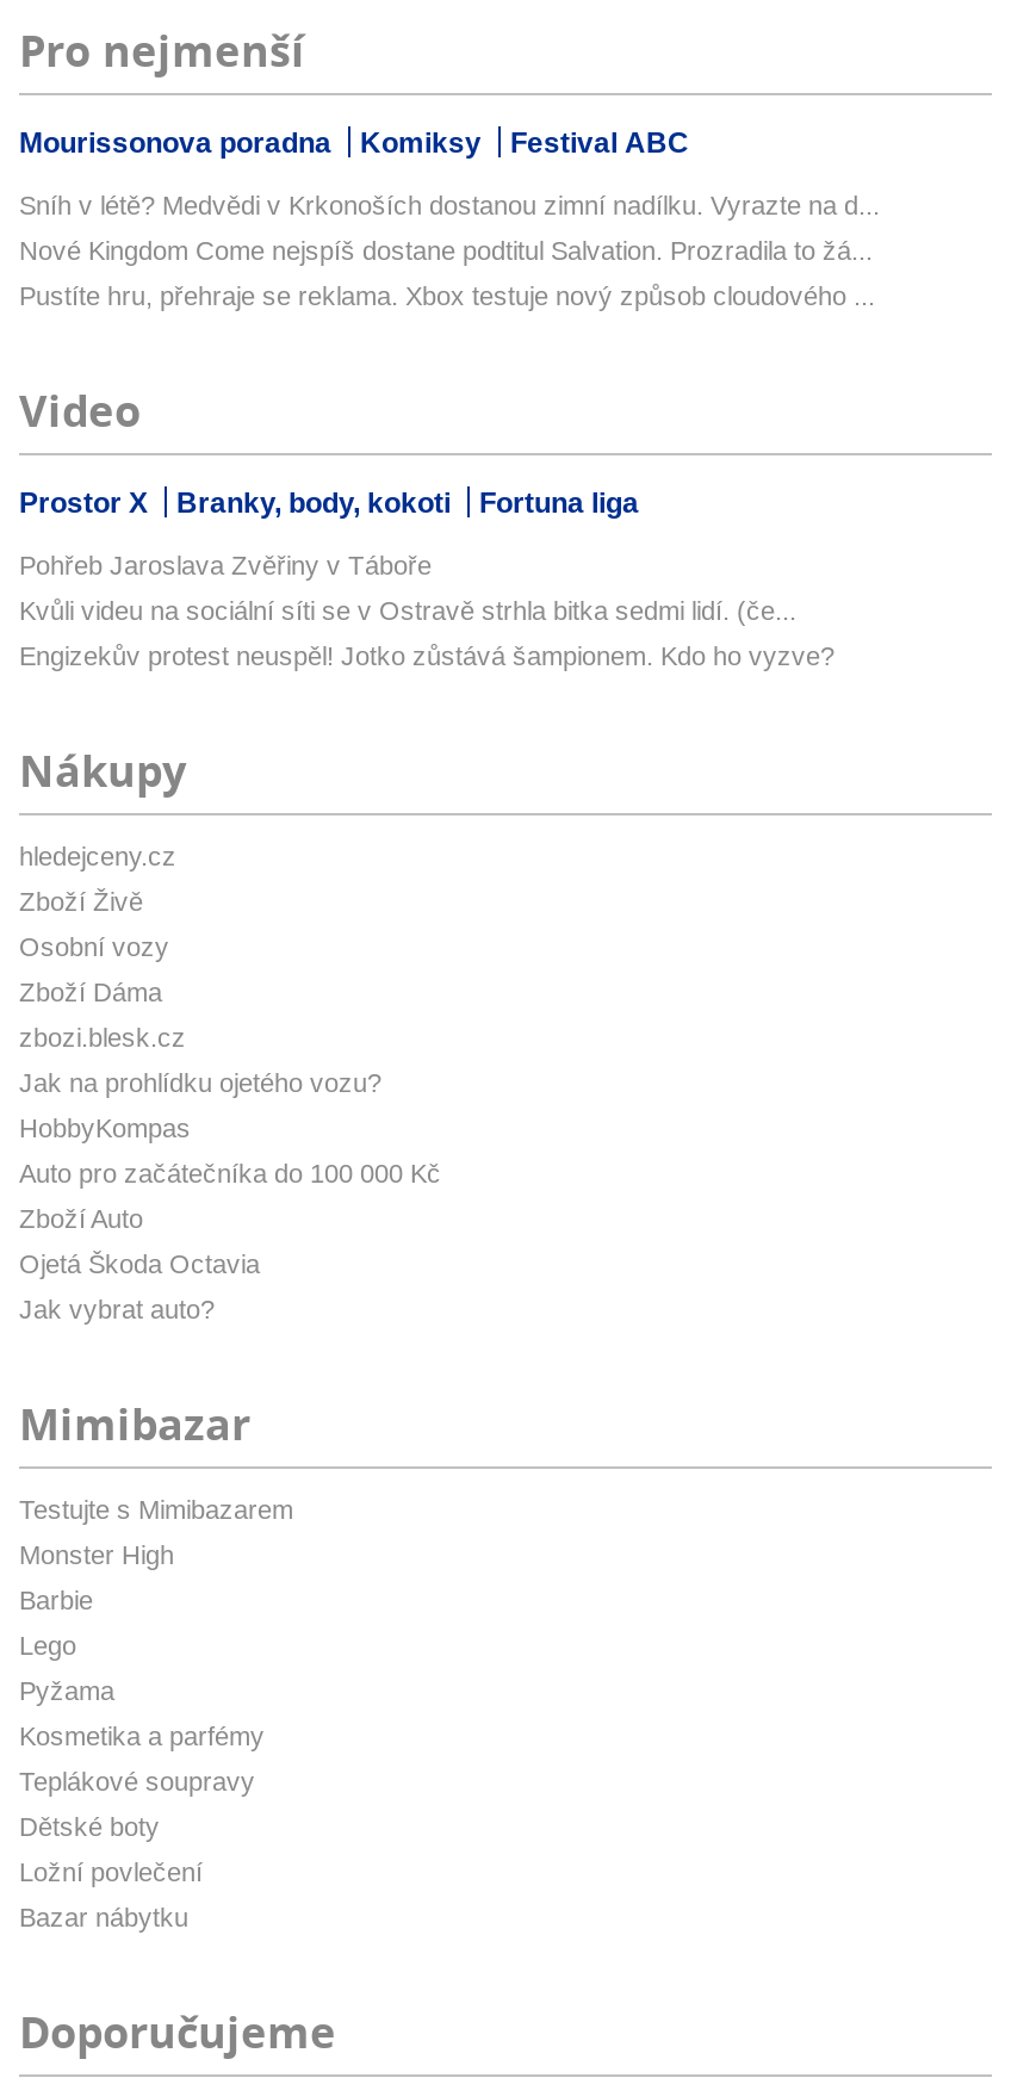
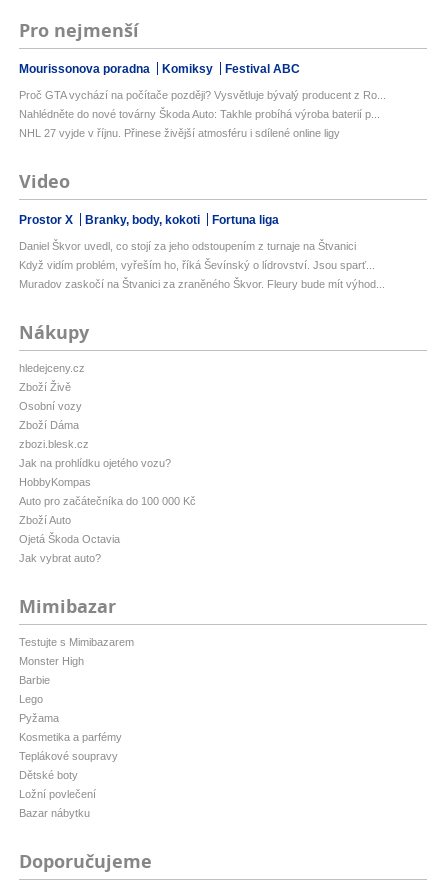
[19,191,880,219] Sníh v létě? Medvědi v Krkonoších dostanou zimní nadílku. Vyrazte na d... -> [19,89,386,101] Proč GTA vychází na počítače později? Vysvětluje bývalý producent z Ro...
[19,236,873,265] Nové Kingdom Come nejspíš dostane podtitul Salvation. Prozradila to žá... -> [19,108,380,120] Nahlédněte do nové továrny Škoda Auto: Takhle probíhá výroba baterií p...
[19,281,875,310] Pustíte hru, přehraje se reklama. Xbox testuje nový způsob cloudového ... -> [19,127,340,139] NHL 27 vyjde v říjnu. Přinese živější atmosféru i sdílené online ligy
[19,551,432,579] Pohřeb Jaroslava Zvěřiny v Táboře -> [19,240,356,252] Daniel Škvor uvedl, co stojí za jeho odstoupením z turnaje na Štvanici
[19,596,796,625] Kvůli videu na sociální síti se v Ostravě strhla bitka sedmi lidí. (če... -> [19,259,375,271] Když vidím problém, vyřeším ho, říká Ševínský o lídrovství. Jsou sparť...
[19,641,834,670] Engizekův protest neuspěl! Jotko zůstává šampionem. Kdo ho vyzve? -> [19,278,385,290] Muradov zaskočí na Štvanici za zraněného Škvor. Fleury bude mít výhod...

